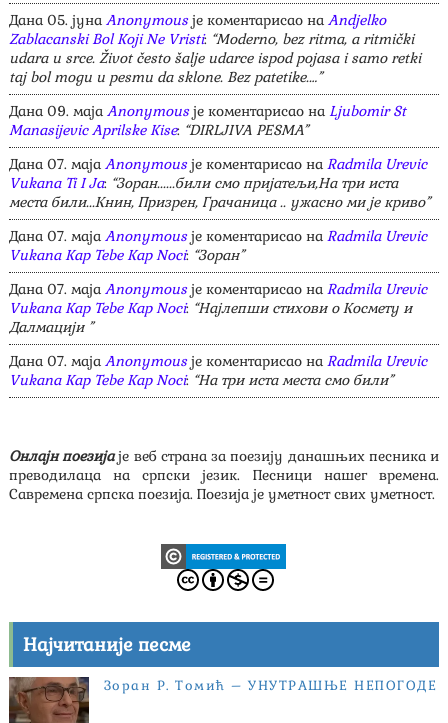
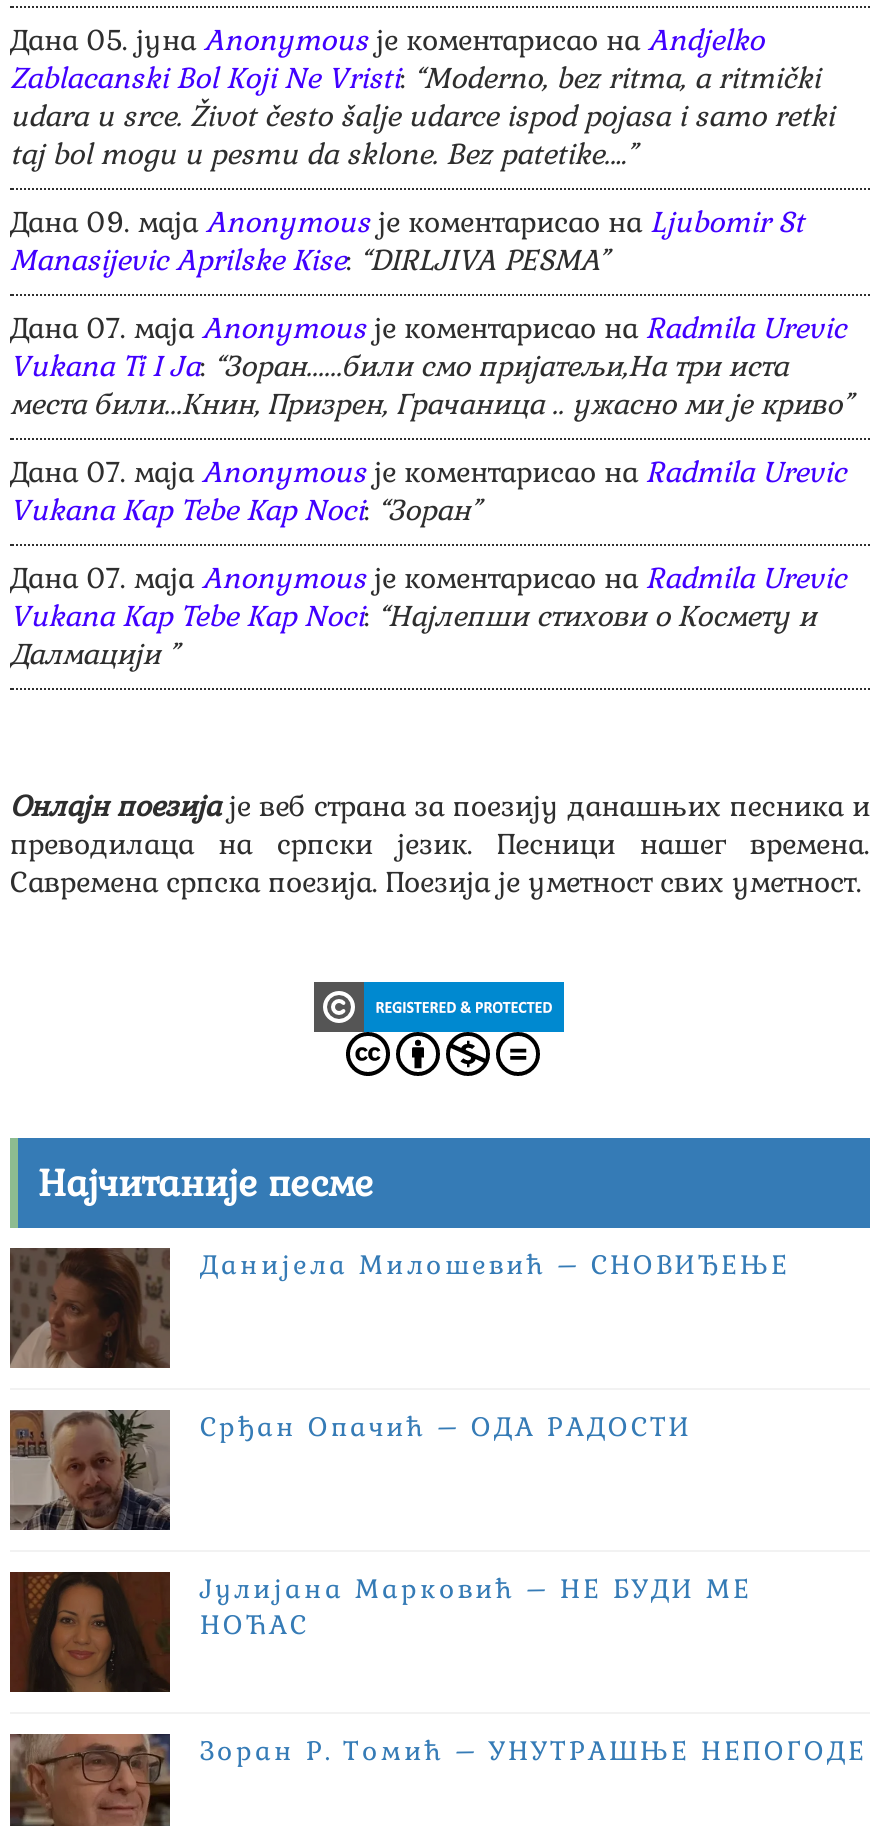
[9,352,427,389] Дана 07. маја Anonymous је коментарисао на Radmila Urevic | Vukana Kap Tebe Kap Noci: “На три иста места смо били” -> none
moved [9,447,439,656] -> [10,789,870,1207]: [image] | Онлајн поезија је веб страна за поезију данашњих песника и | преводилаца на српски језик. Песници нашег времена. | Савремена српска поезија. Поезија је уметност свих уметност. | Најчитаније песме
none -> [10,1246,790,1370] [image] | Данијела Милошевић – СНОВИЂЕЊЕ
none -> [10,1408,692,1532] [image] | Срђан Опачић – ОДА РАДОСТИ
none -> [10,1570,752,1714] [image] | Јулијана Марковић – НЕ БУДИ МЕ | НОЋАС

